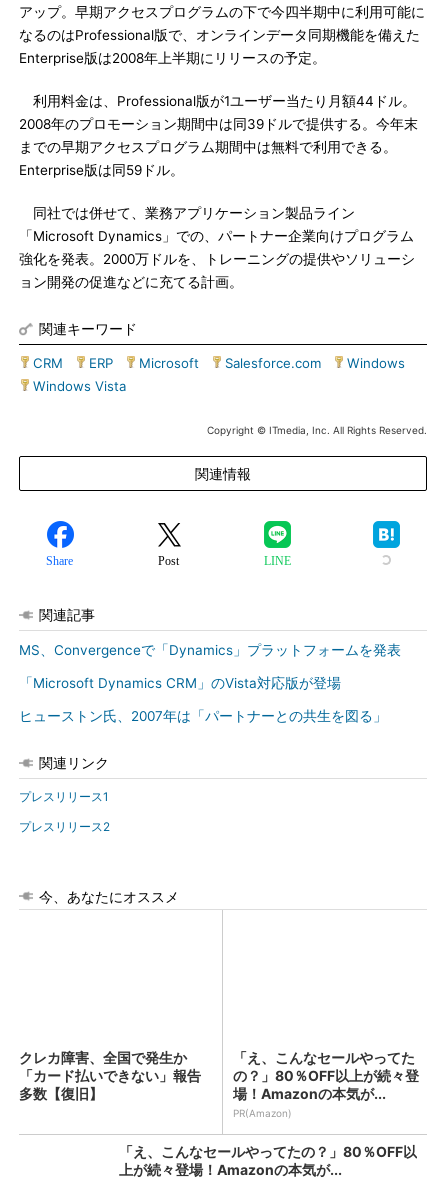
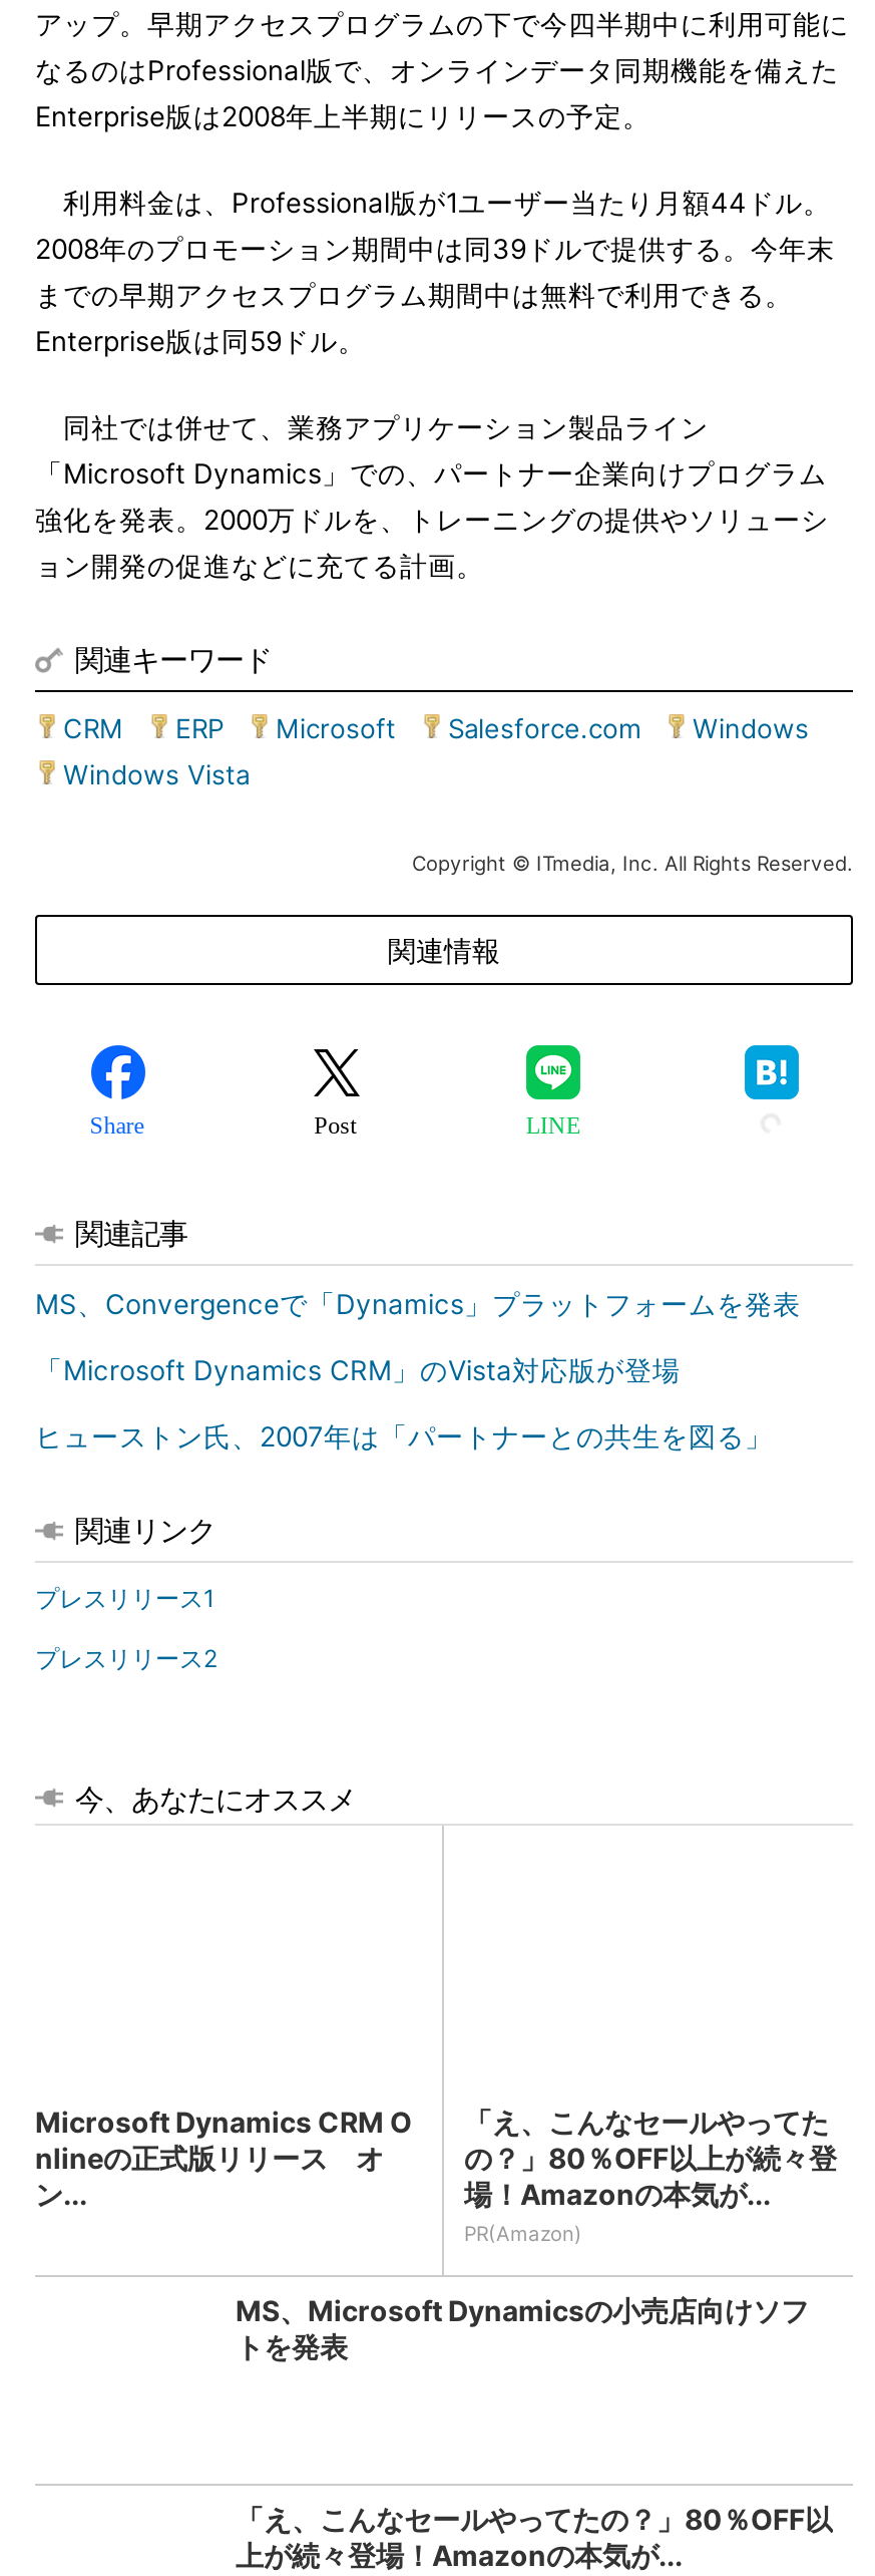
[19,1049,201,1102] クレカ障害、全国で発生か | 「カード払いできない」報告 | 多数【復旧】 -> [35,2105,412,2211] Microsoft Dynamics CRM O | nlineの正式版リリース オ | ン...
none -> [236,2293,809,2363] MS、Microsoft Dynamicsの小売店向けソフ | トを発表

